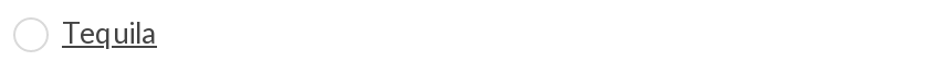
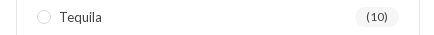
none -> [366,9,388,24] (10)

